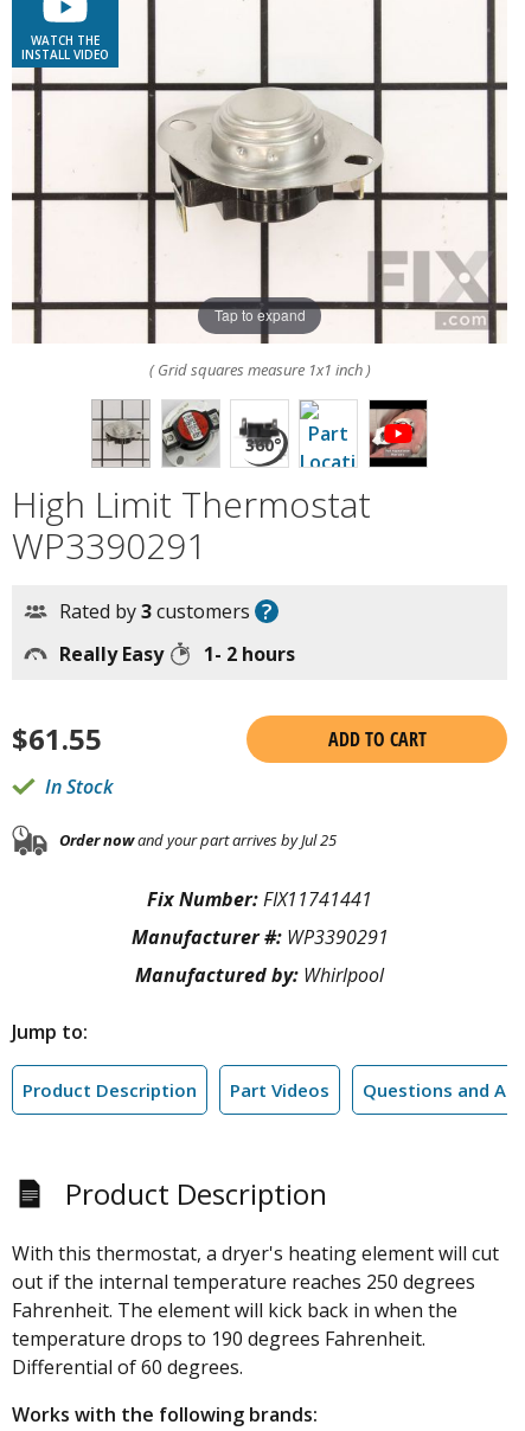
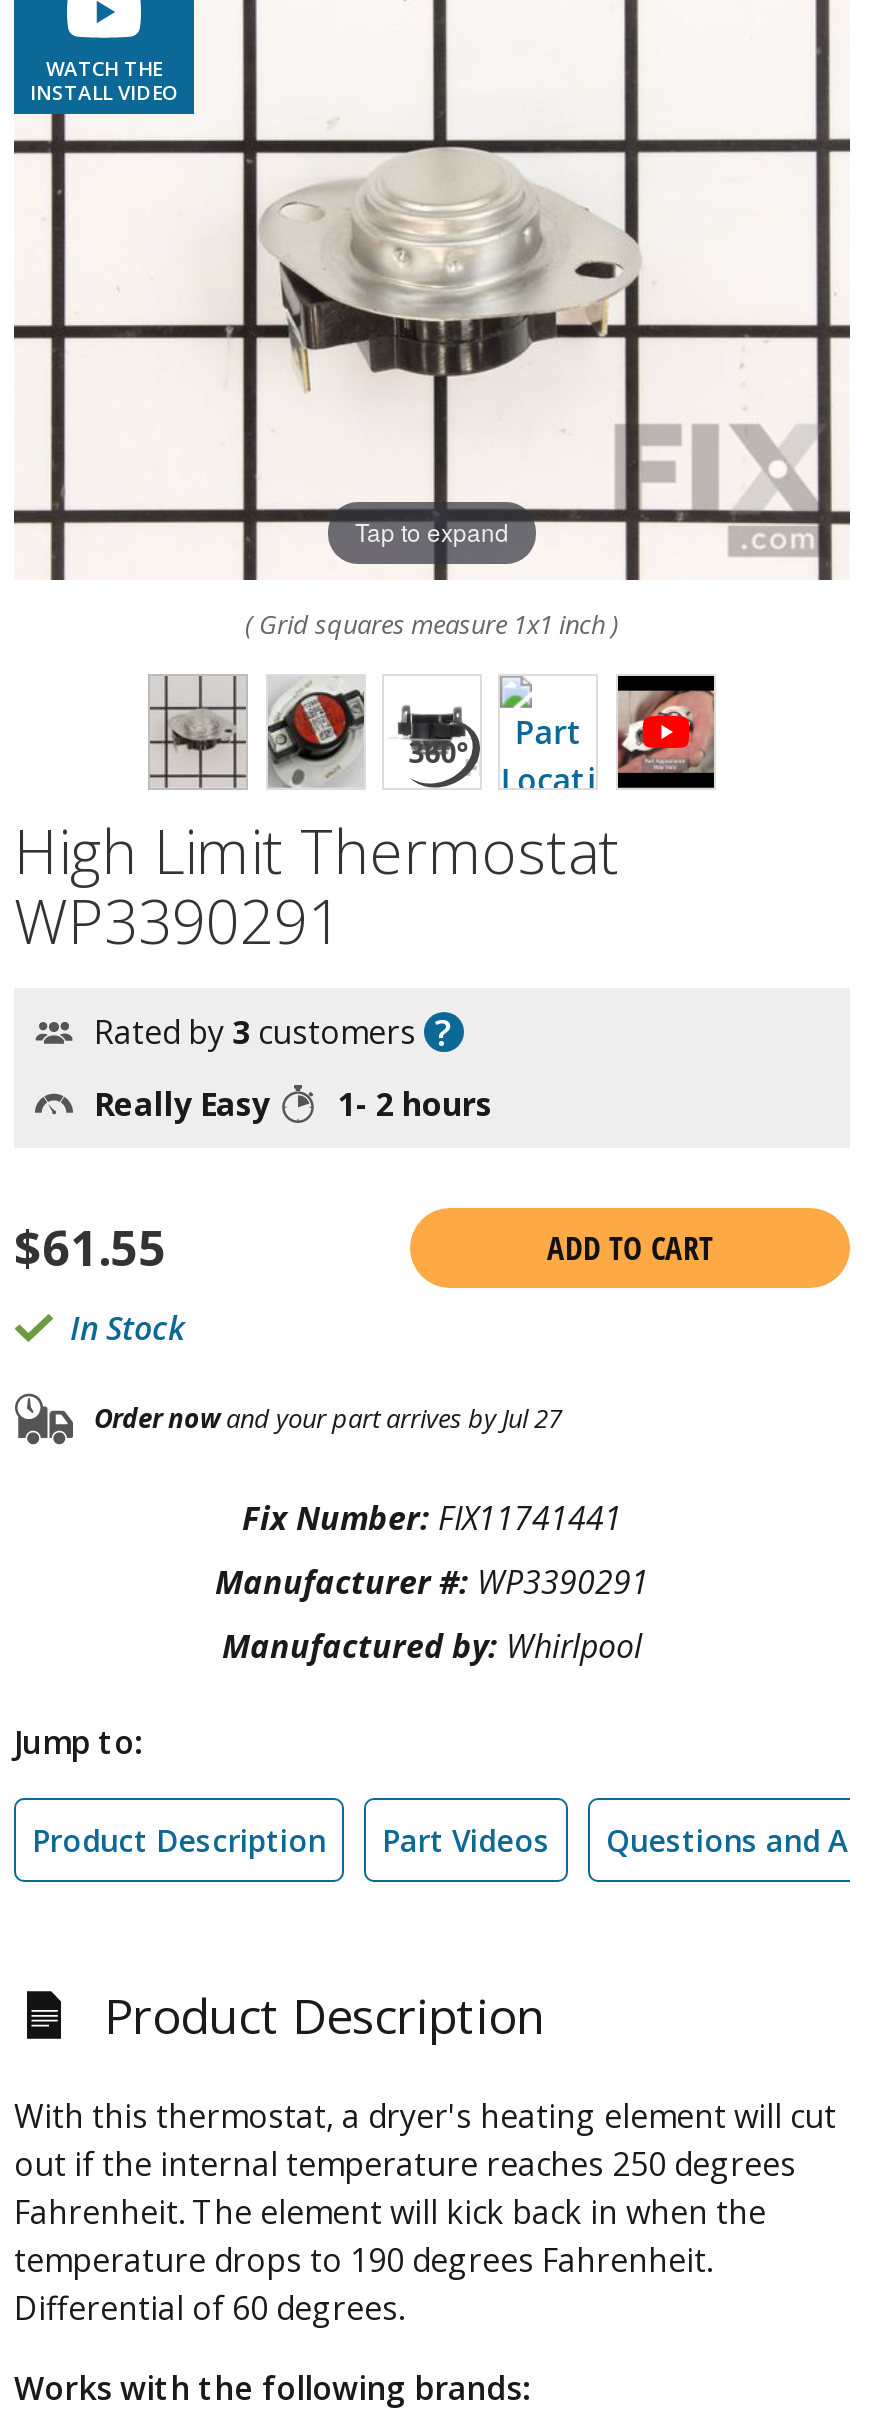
[59,830,337,851] Order nowand your part arrives by Jul 25 -> [94,1401,562,1437] Order nowand your part arrives by Jul 27

